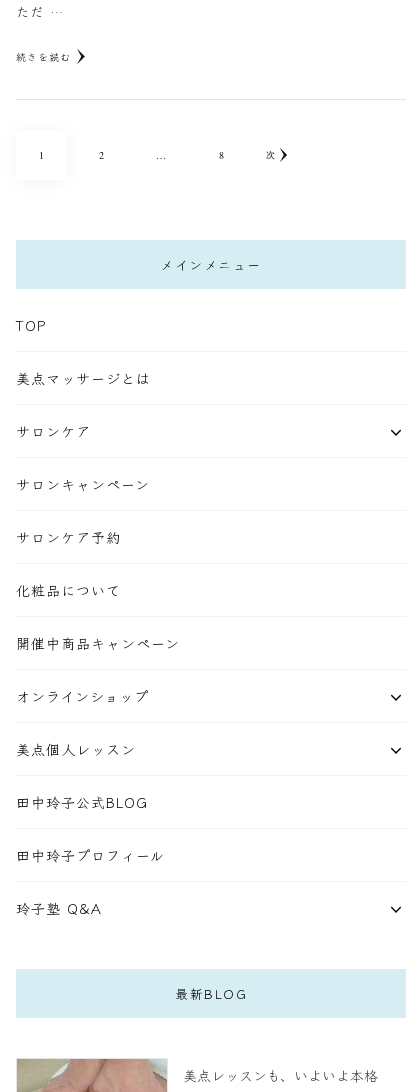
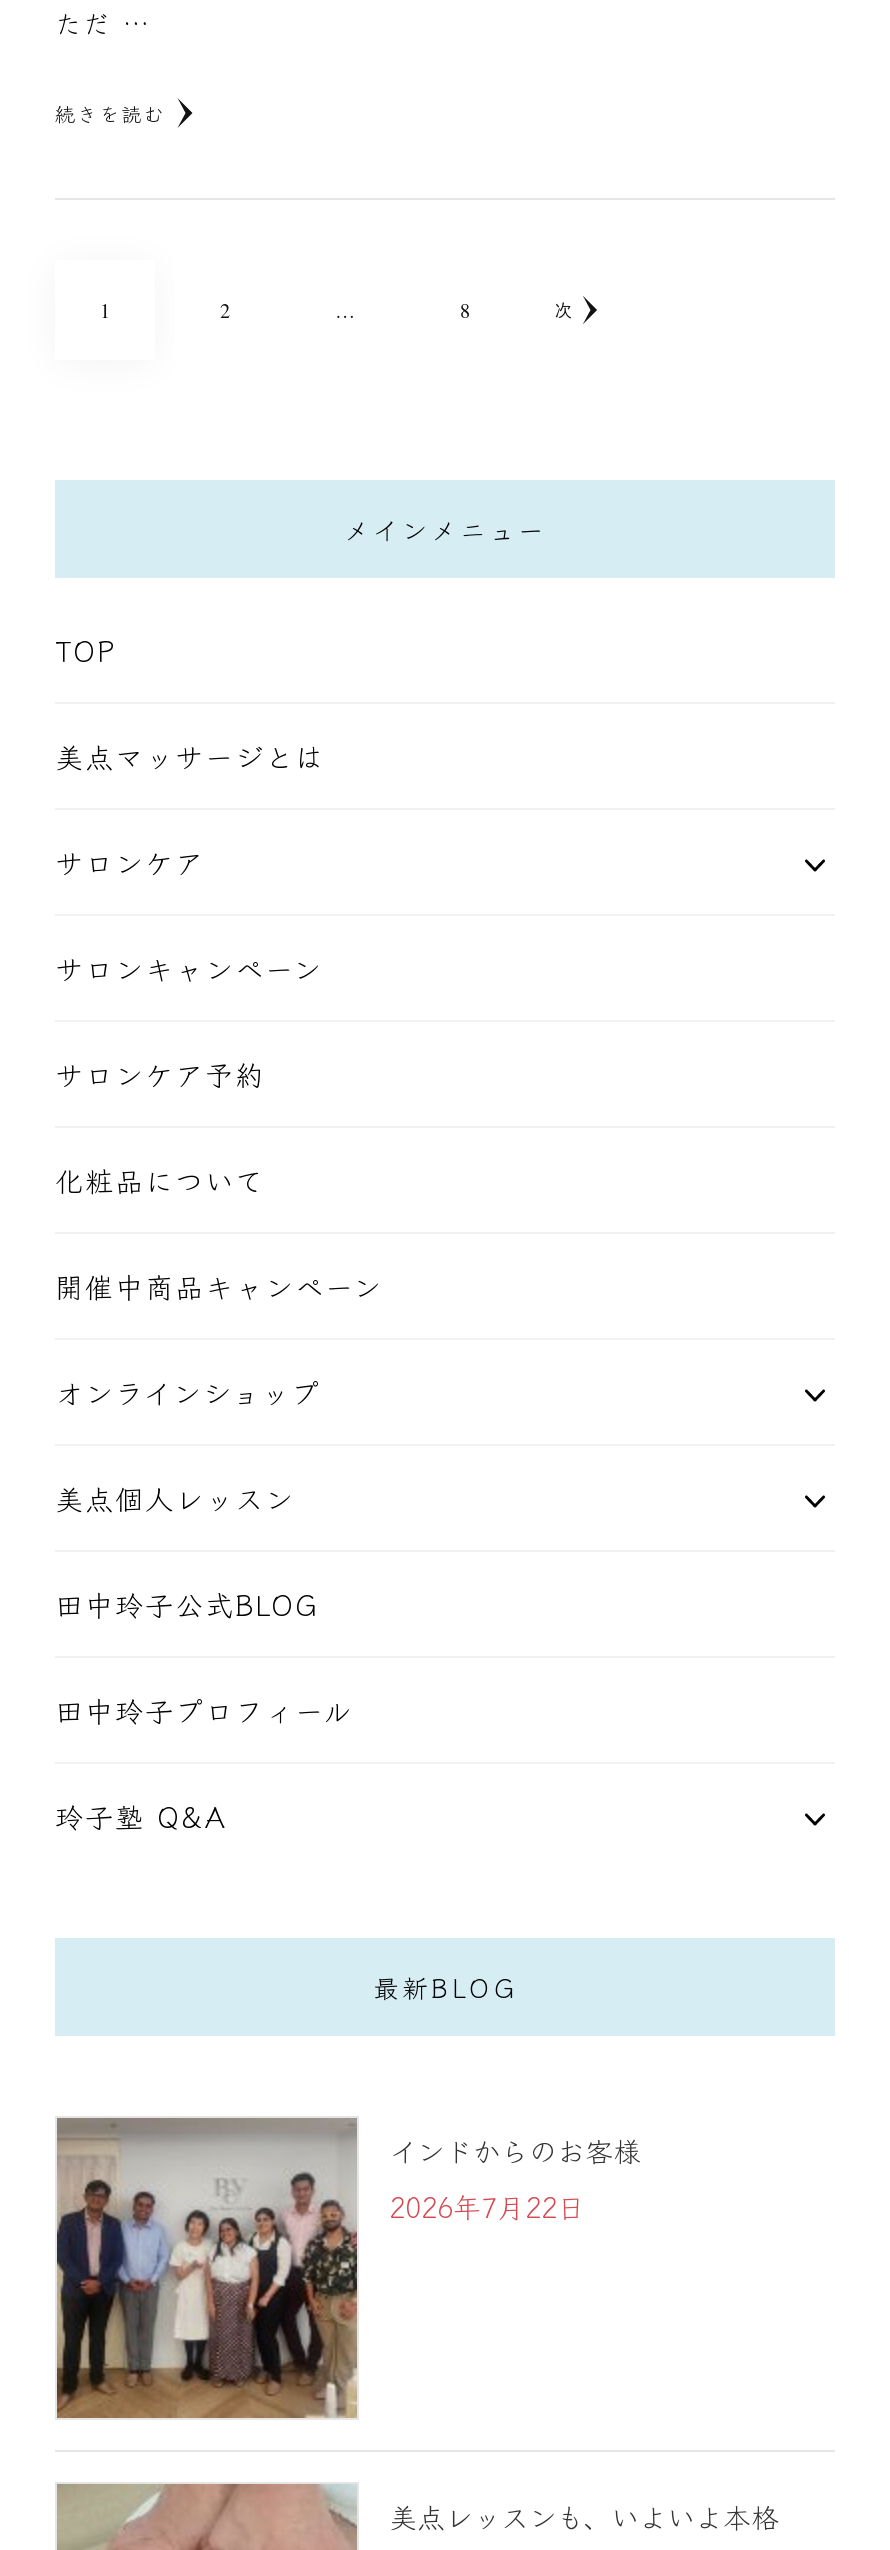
none -> [55,2118,641,2420] [image] | インドからのお客様 | 2026年7月22日

